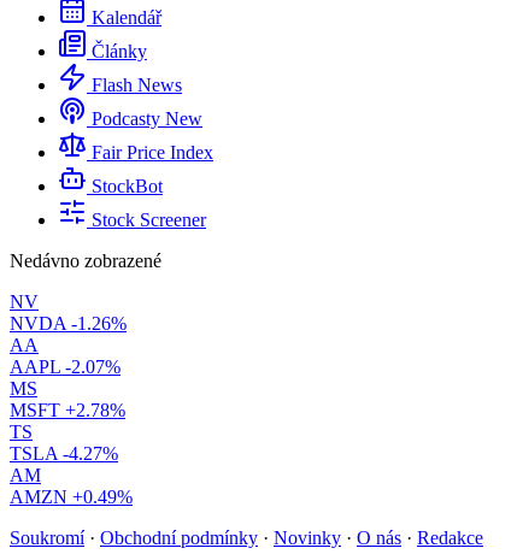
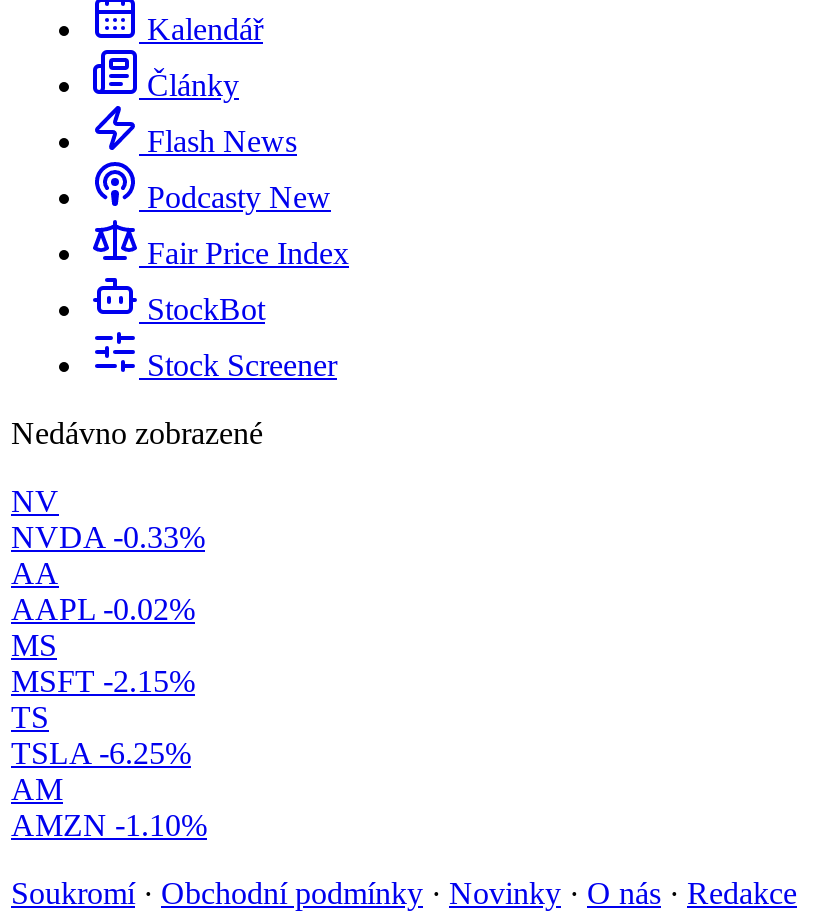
[10,313,127,334] NVDA -1.26% -> [11,520,205,554] NVDA -0.33%
[10,357,121,377] AAPL -2.07% -> [11,592,195,626] AAPL -0.02%
[10,400,125,420] MSFT +2.78% -> [11,664,195,698] MSFT -2.15%
[10,443,118,464] TSLA -4.27% -> [11,736,191,770] TSLA -6.25%
[10,487,133,507] AMZN +0.49% -> [11,808,207,842] AMZN -1.10%

